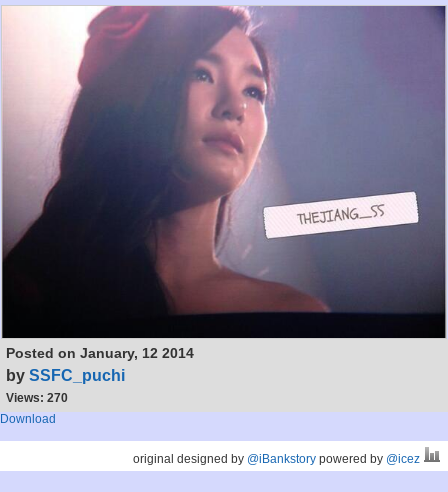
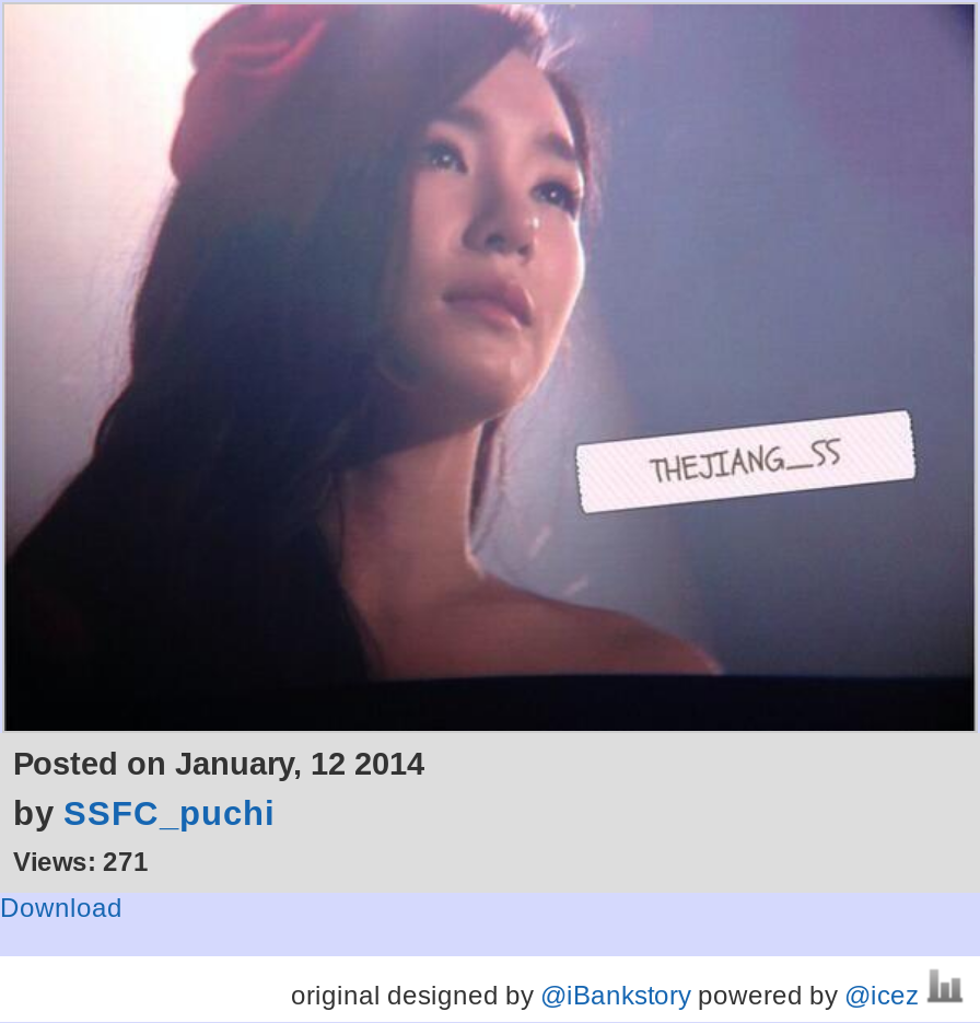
[6,391,68,405] Views: 270 -> [13,848,149,878] Views: 271

